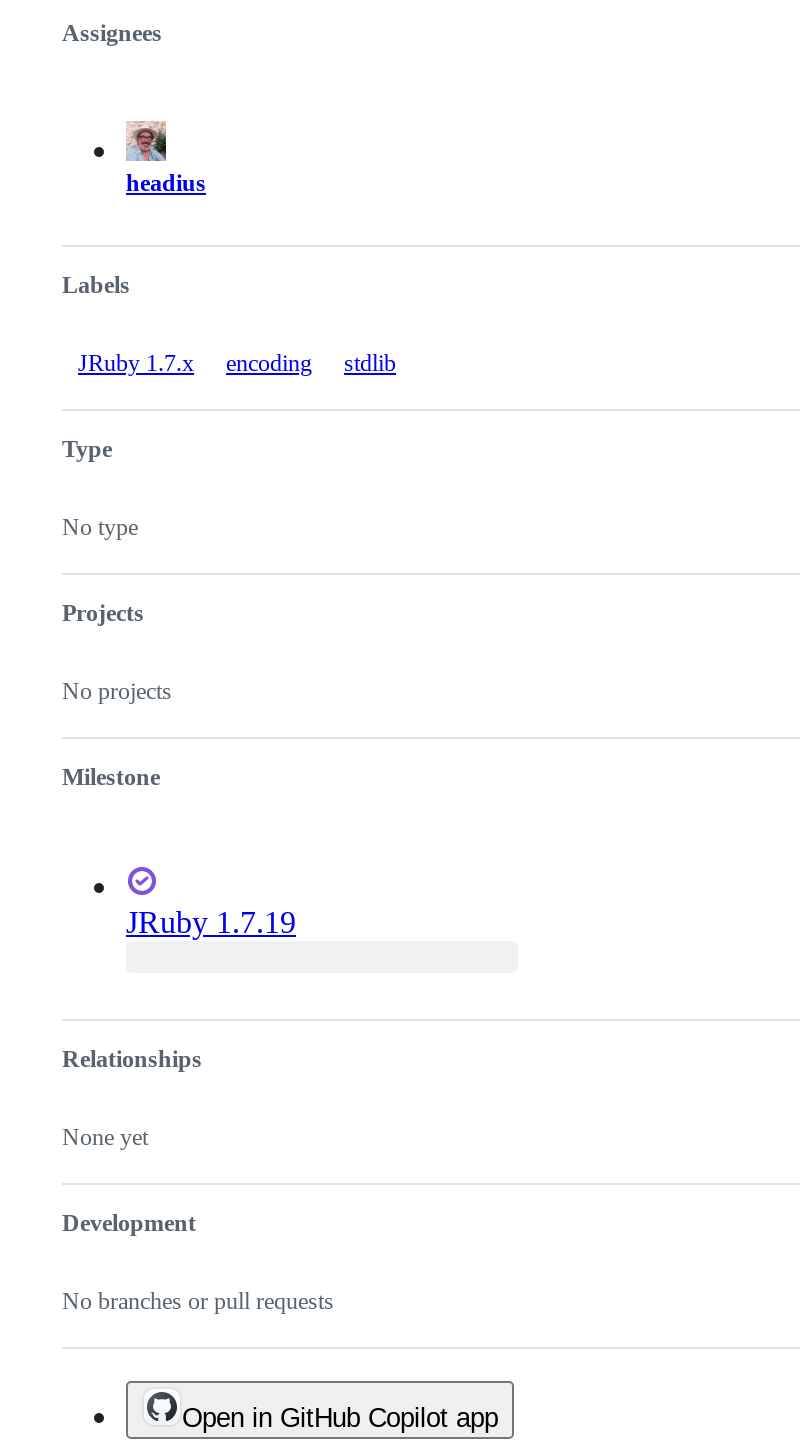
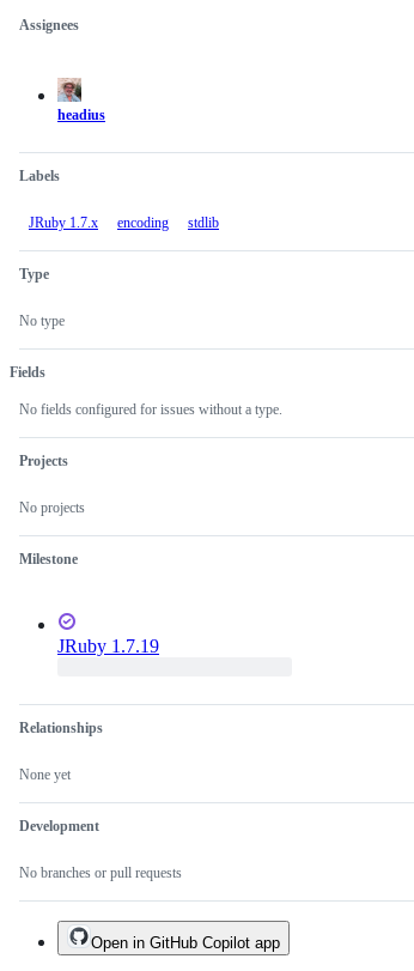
none -> [10,364,282,418] Fields | No fields configured for issues without a type.

